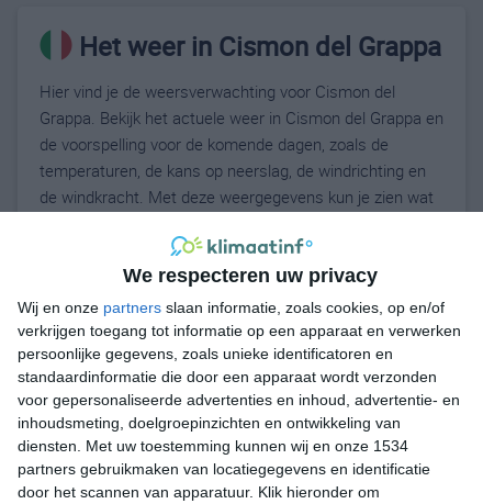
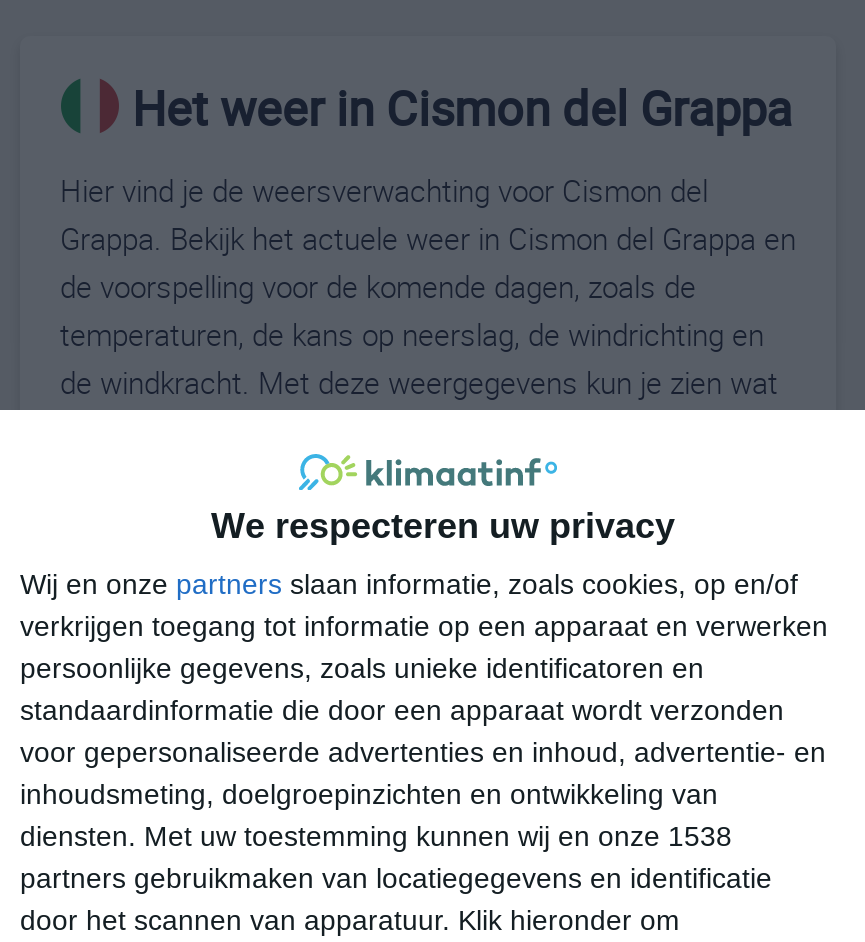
[18,436,408,454] diensten. Met uw toestemming kunnen wij en onze 1534 -> [20,819,732,851] diensten. Met uw toestemming kunnen wij en onze 1538

